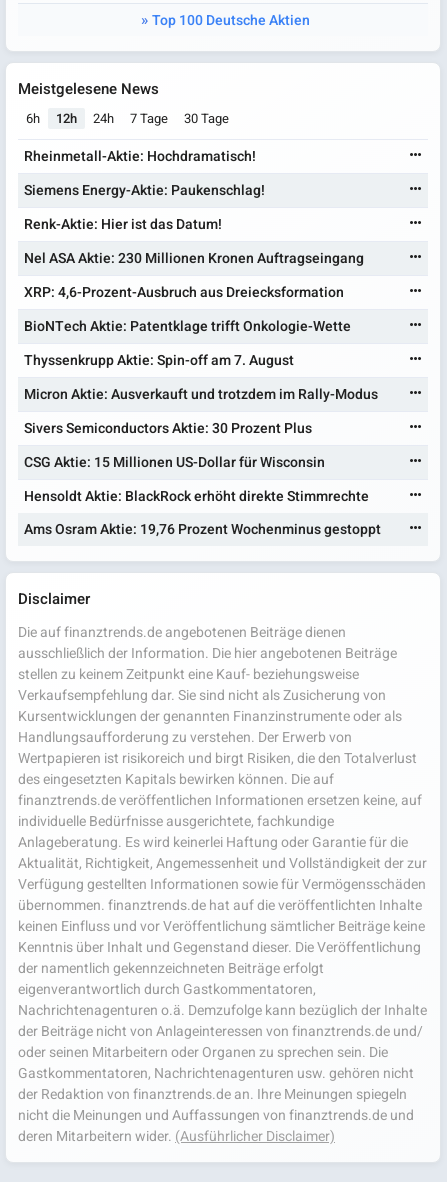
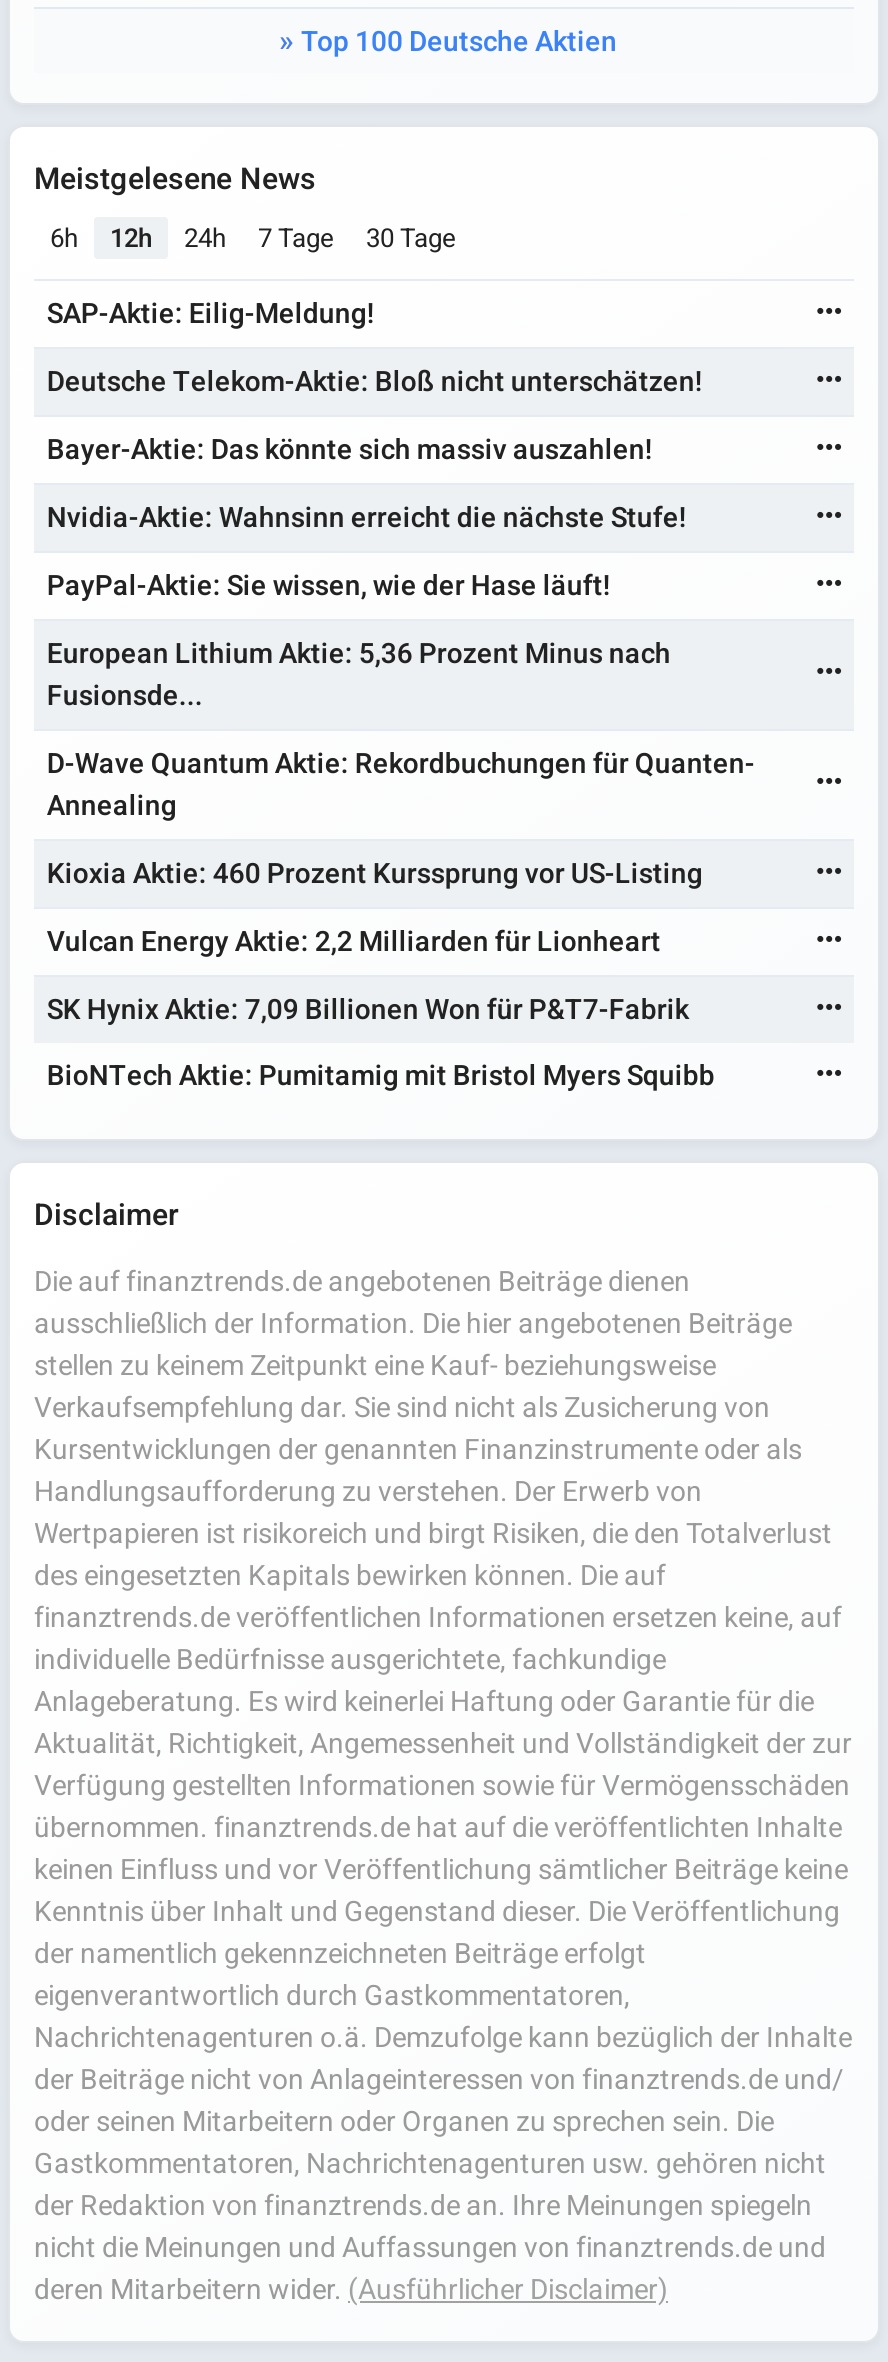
[24,146,381,540] Rheinmetall-Aktie: Hochdramatisch! | Siemens Energy-Aktie: Paukenschlag! | Renk-Aktie: Hier ist das Datum! | Nel ASA Aktie: 230 Millionen Kronen Auftragseingang | XRP: 4,6-Prozent-Ausbruch aus Dreiecksformation | BioNTech Aktie: Patentklage trifft Onkologie-Wette | Thyssenkrupp Aktie: Spin-off am 7. August | Micron Aktie: Ausverkauft und trotzdem im Rally-Modus | Sivers Semiconductors Aktie: 30 Prozent Plus | CSG Aktie: 15 Millionen US-Dollar für Wisconsin | Hensoldt Aktie: BlackRock erhöht direkte Stimmrechte | Ams Osram Aktie: 19,76 Prozent Wochenminus gestoppt -> [47,293,755,1097] SAP-Aktie: Eilig-Meldung! | Deutsche Telekom-Aktie: Bloß nicht unterschätzen! | Bayer-Aktie: Das könnte sich massiv auszahlen! | Nvidia-Aktie: Wahnsinn erreicht die nächste Stufe! | PayPal-Aktie: Sie wissen, wie der Hase läuft! | European Lithium Aktie: 5,36 Prozent Minus nach | Fusionsde... | D-Wave Quantum Aktie: Rekordbuchungen für Quanten- | Annealing | Kioxia Aktie: 460 Prozent Kurssprung vor US-Listing | Vulcan Energy Aktie: 2,2 Milliarden für Lionheart | SK Hynix Aktie: 7,09 Billionen Won für P&T7-Fabrik | BioNTech Aktie: Pumitamig mit Bristol Myers Squibb

